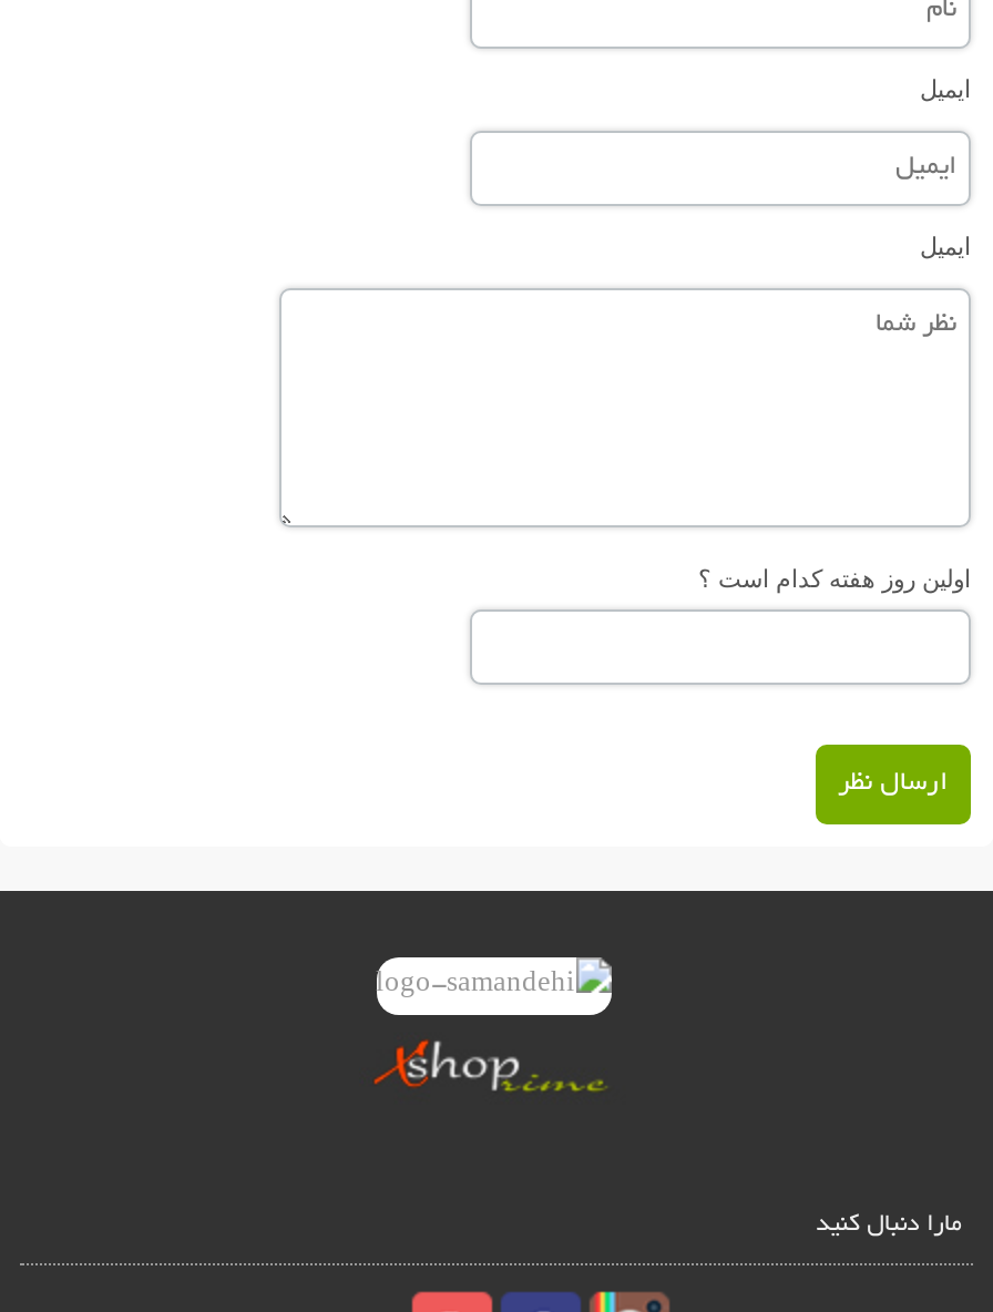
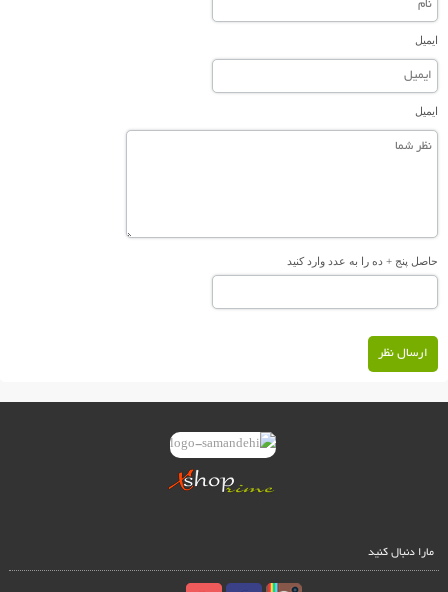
[698,565,971,592] اولین روز هفته کدام است ؟ -> [287,255,438,267] حاصل پنج + ده را به عدد وارد کنید

